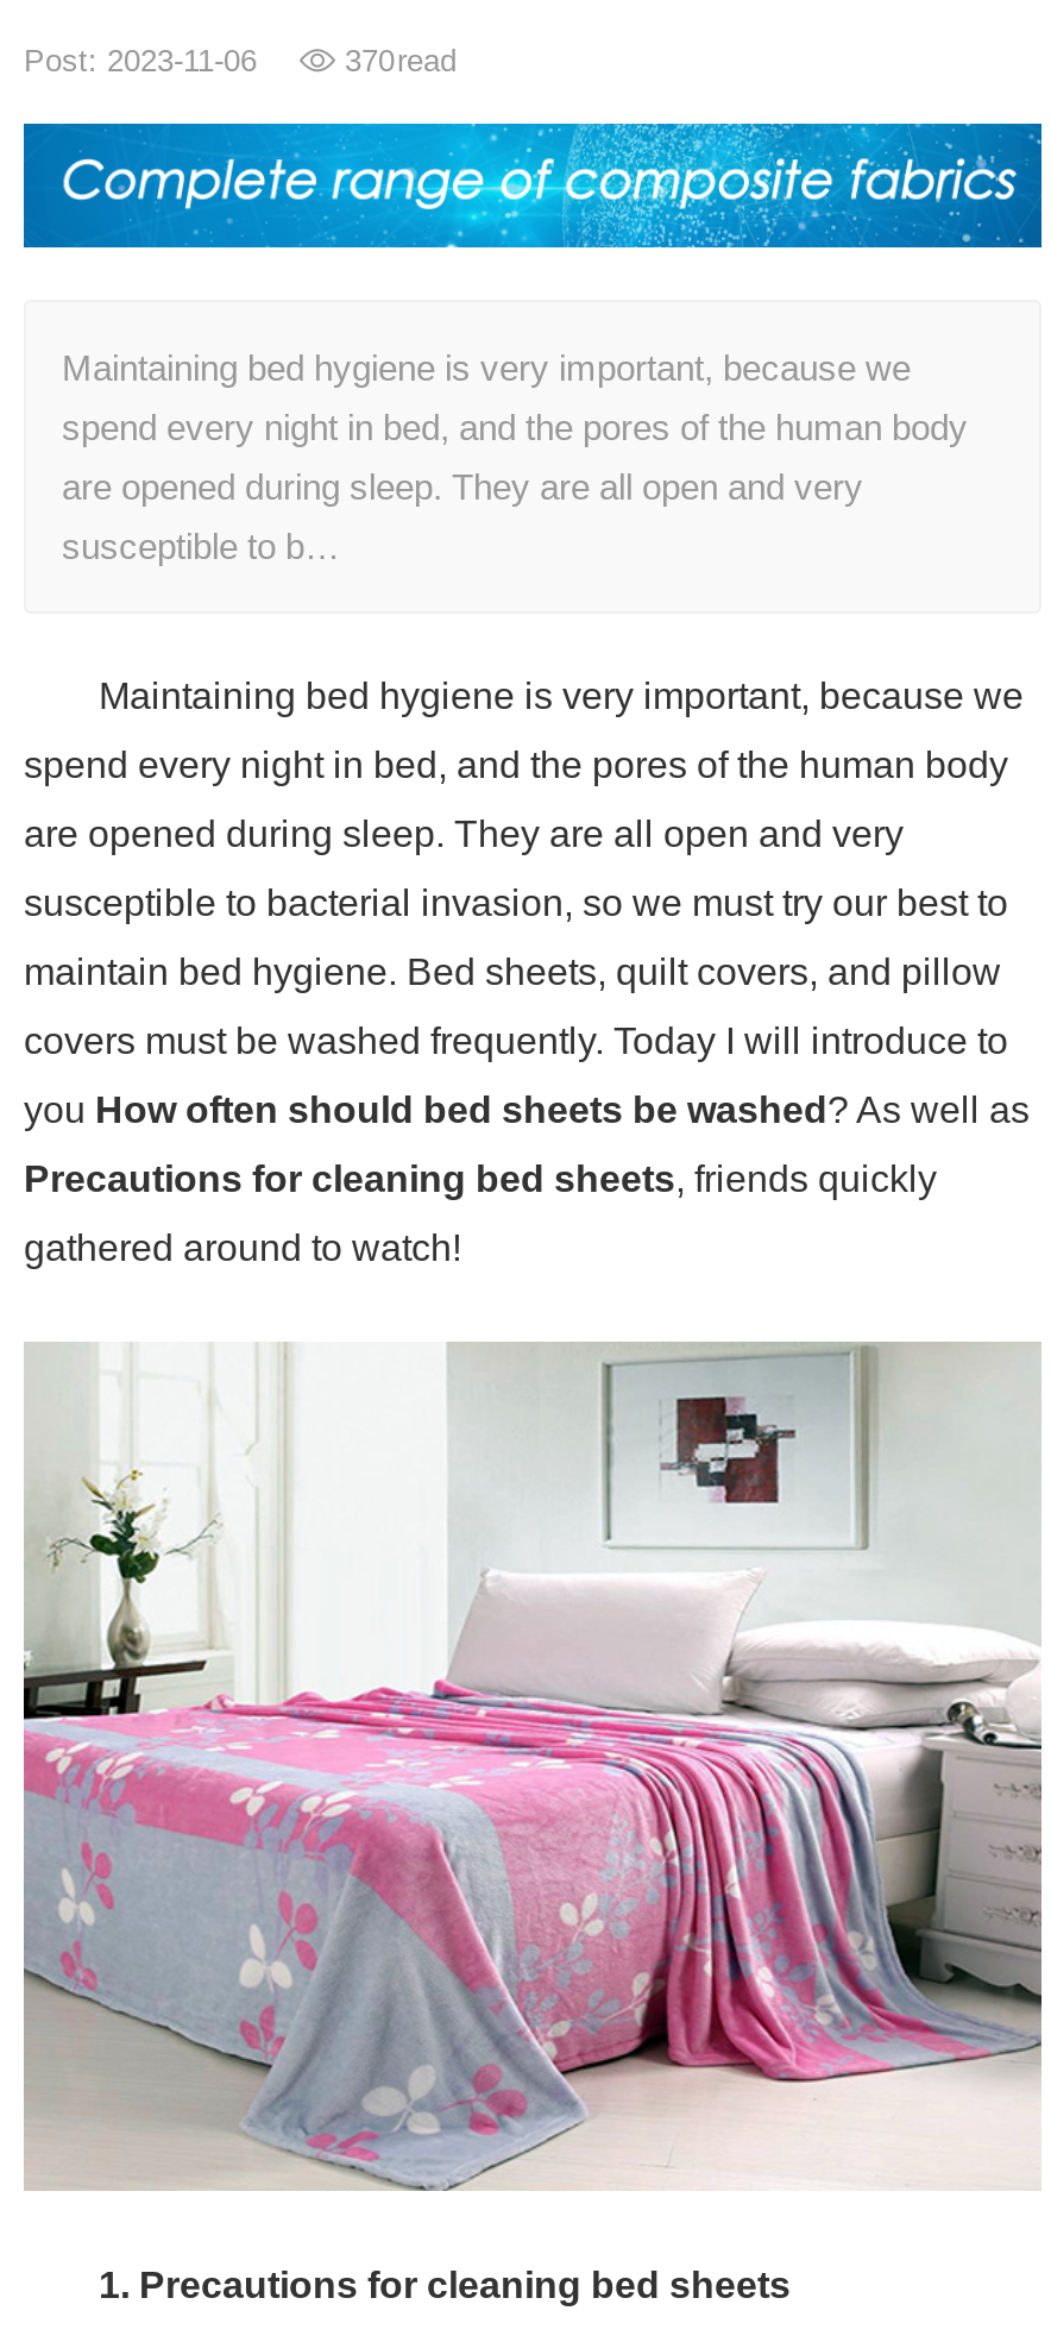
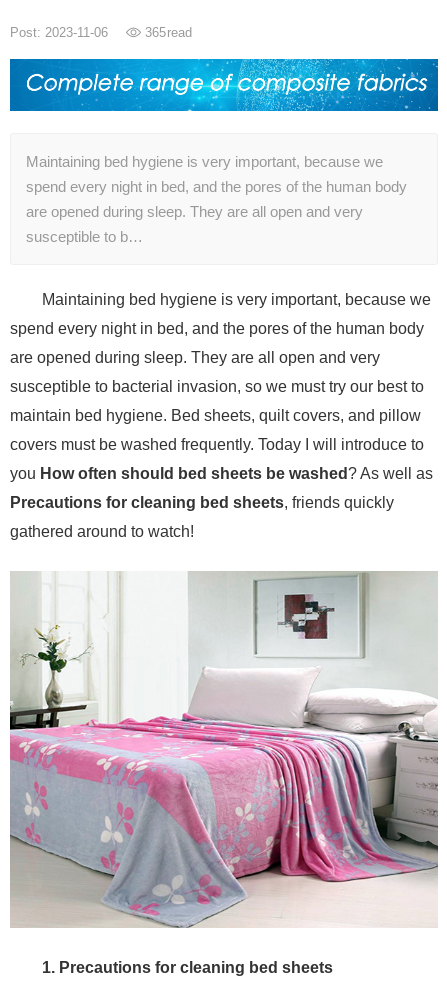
[24,43,457,79] Post: 2023-11-06 370read -> [10,25,192,40] Post: 2023-11-06 365read

